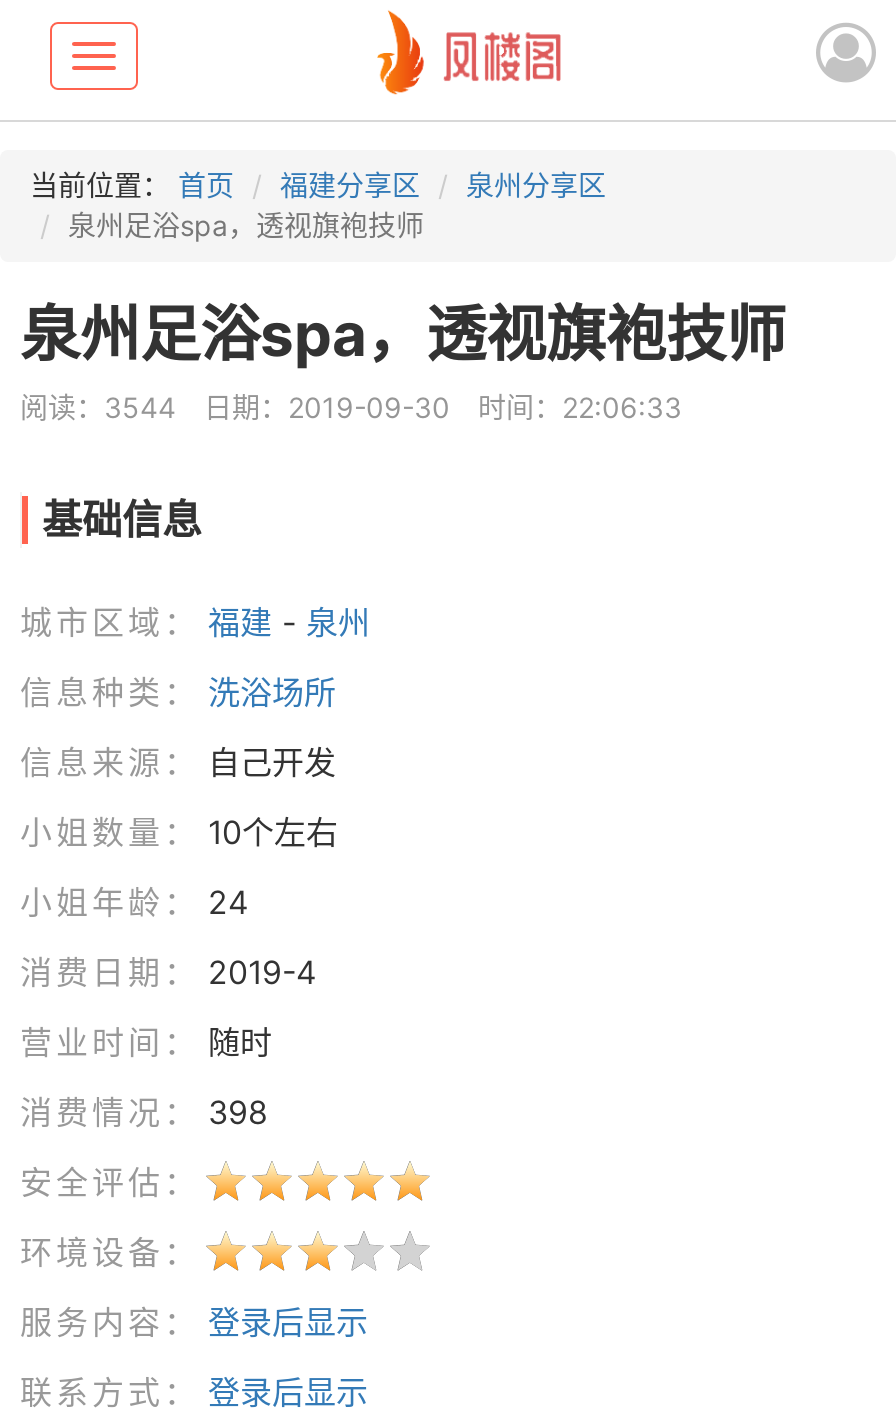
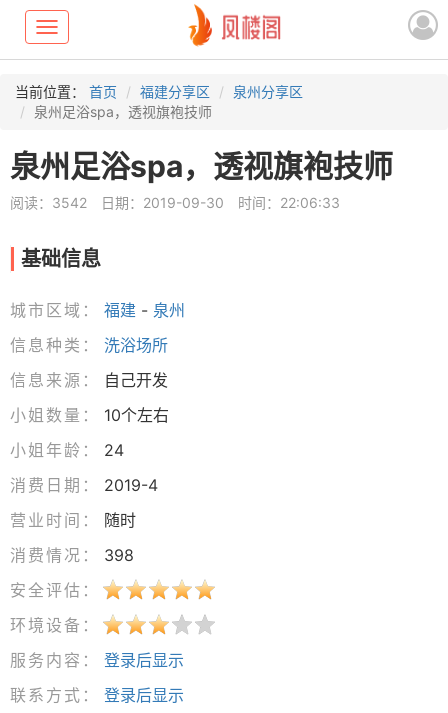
[20,390,682,424] 阅读：3544 日期：2019-09-30 时间：22:06:33 -> [10,194,340,211] 阅读：3542 日期：2019-09-30 时间：22:06:33

